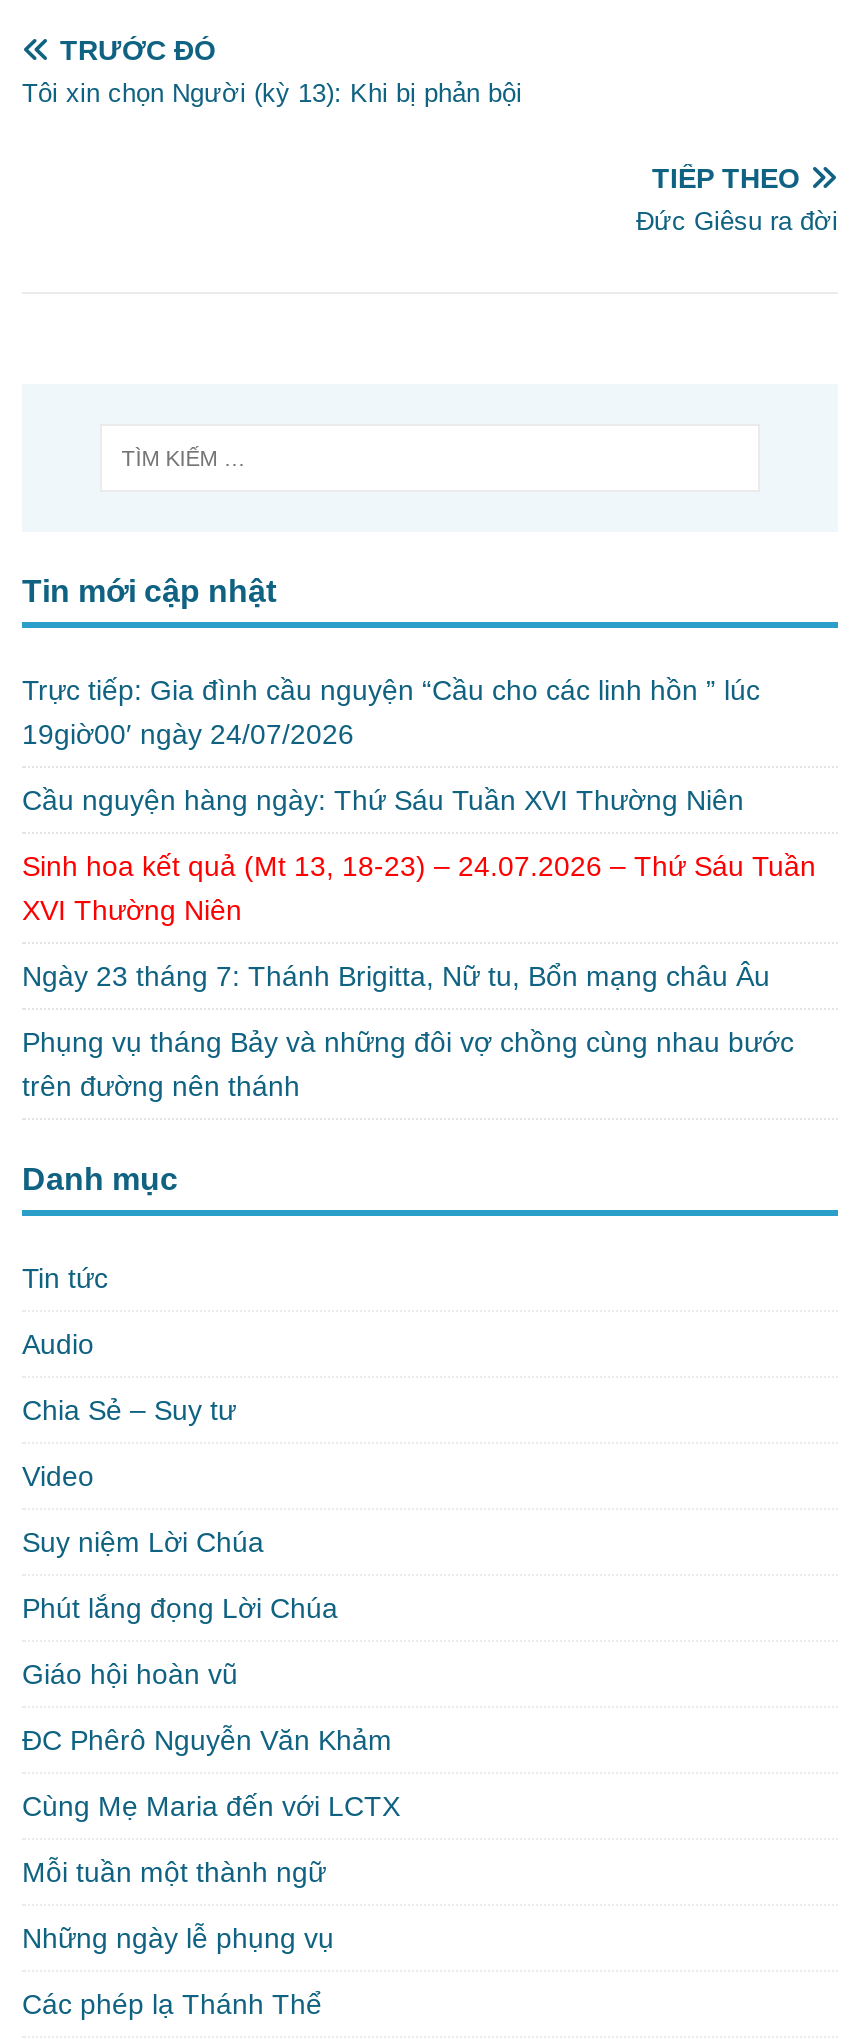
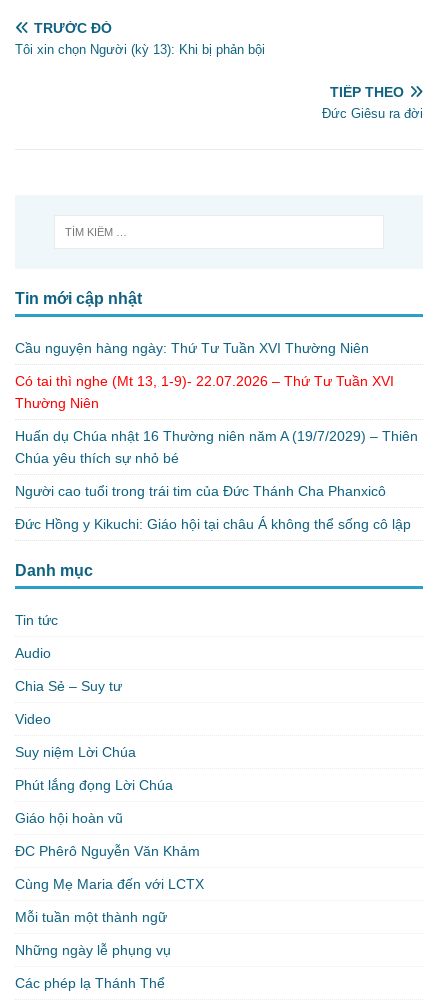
[22,675,760,751] Trực tiếp: Gia đình cầu nguyện “Cầu cho các linh hồn ” lúc | 19giờ00′ ngày 24/07/2026 -> [15,340,369,356] Cầu nguyện hàng ngày: Thứ Tư Tuần XVI Thường Niên
[22,785,744,817] Cầu nguyện hàng ngày: Thứ Sáu Tuần XVI Thường Niên -> [15,373,394,411] Có tai thì nghe (Mt 13, 1-9)- 22.07.2026 – Thứ Tư Tuần XVI | Thường Niên
[22,851,816,927] Sinh hoa kết quả (Mt 13, 18-23) – 24.07.2026 – Thứ Sáu Tuần | XVI Thường Niên -> [15,428,418,466] Huấn dụ Chúa nhật 16 Thường niên năm A (19/7/2029) – Thiên | Chúa yêu thích sự nhỏ bé
[22,961,770,993] Ngày 23 tháng 7: Thánh Brigitta, Nữ tu, Bổn mạng châu Âu -> [15,483,386,499] Người cao tuổi trong trái tim của Đức Thánh Cha Phanxicô
[22,1027,794,1103] Phụng vụ tháng Bảy và những đôi vợ chồng cùng nhau bước | trên đường nên thánh -> [15,516,411,532] Đức Hồng y Kikuchi: Giáo hội tại châu Á không thể sống cô lập

